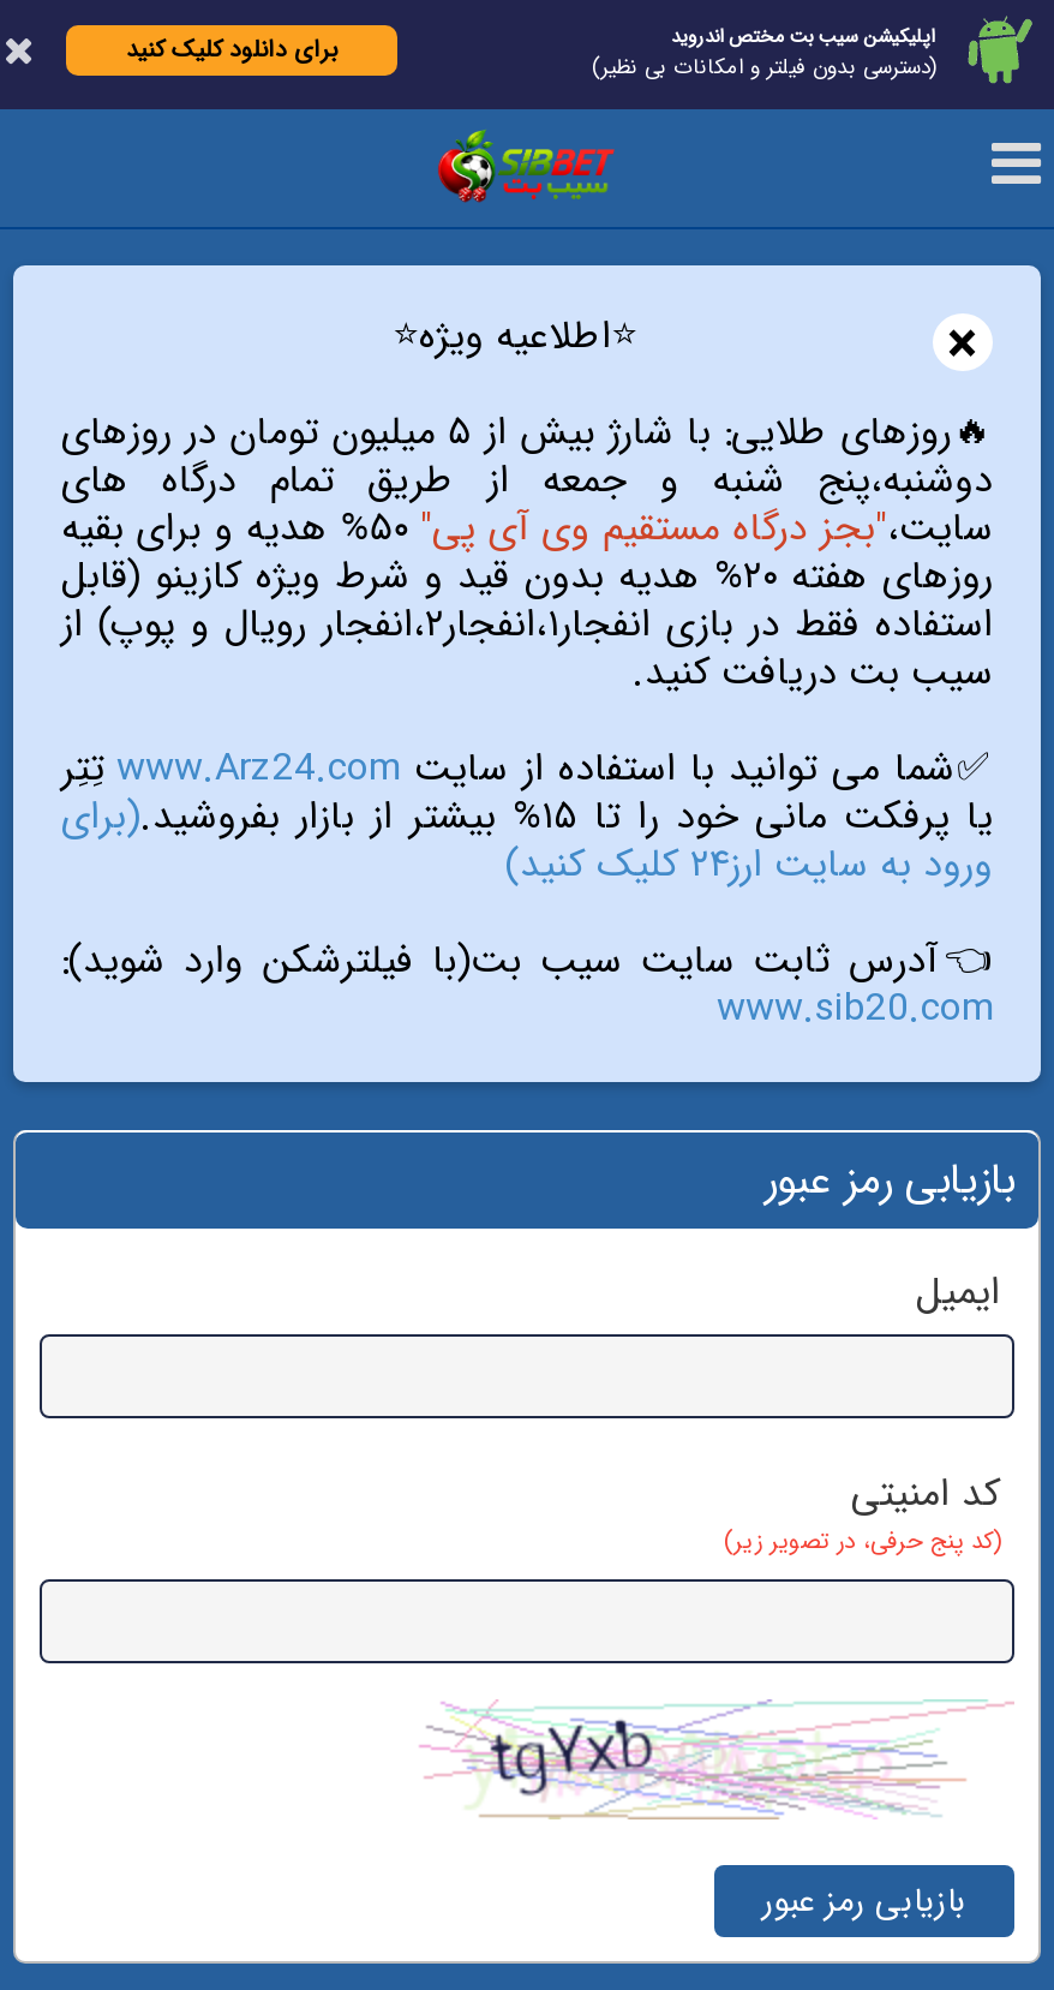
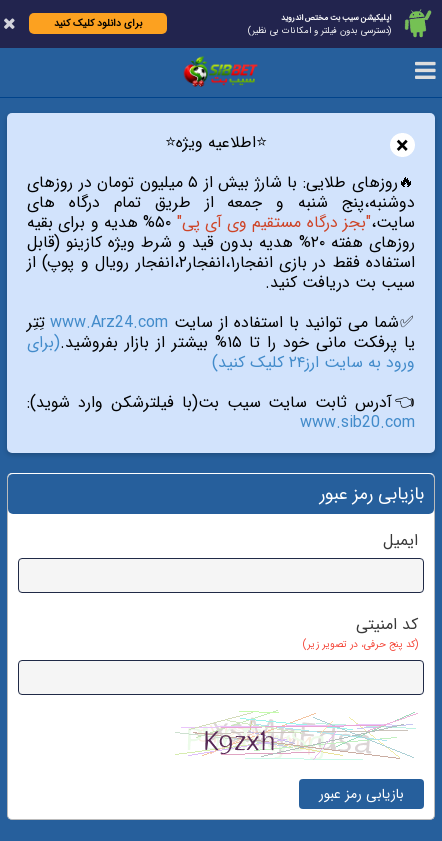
[421,1699,983,1819] [image] -> [176,711,413,759] [image]

